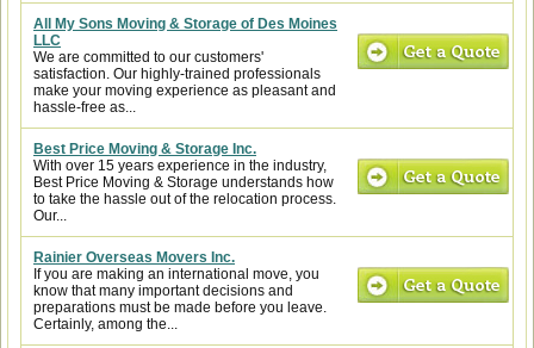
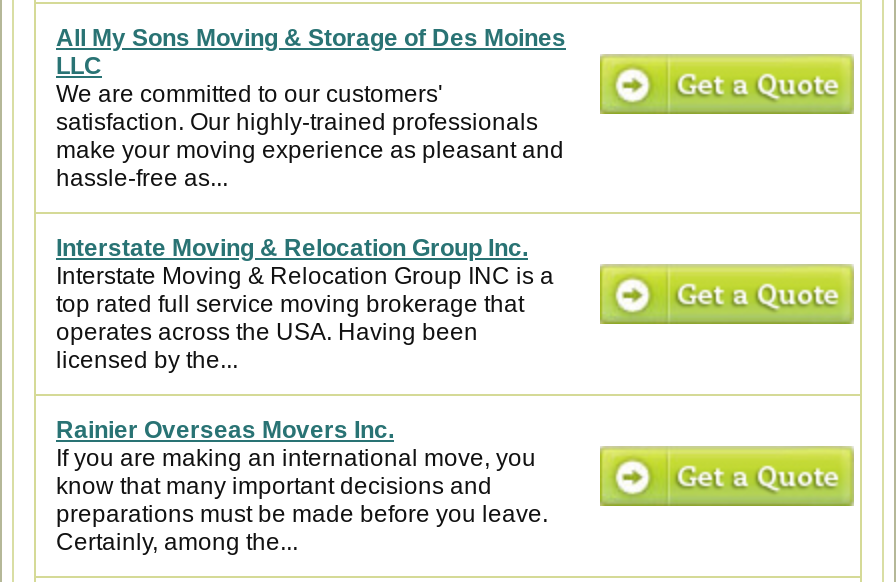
[33,141,336,224] Best Price Moving & Storage Inc. | With over 15 years experience in the industry, | Best Price Moving & Storage understands how | to take the hassle out of the relocation process. | Our... -> [56,234,554,374] Interstate Moving & Relocation Group Inc. | Interstate Moving & Relocation Group INC is a | top rated full service moving brokerage that | operates across the USA. Having been | licensed by the...

